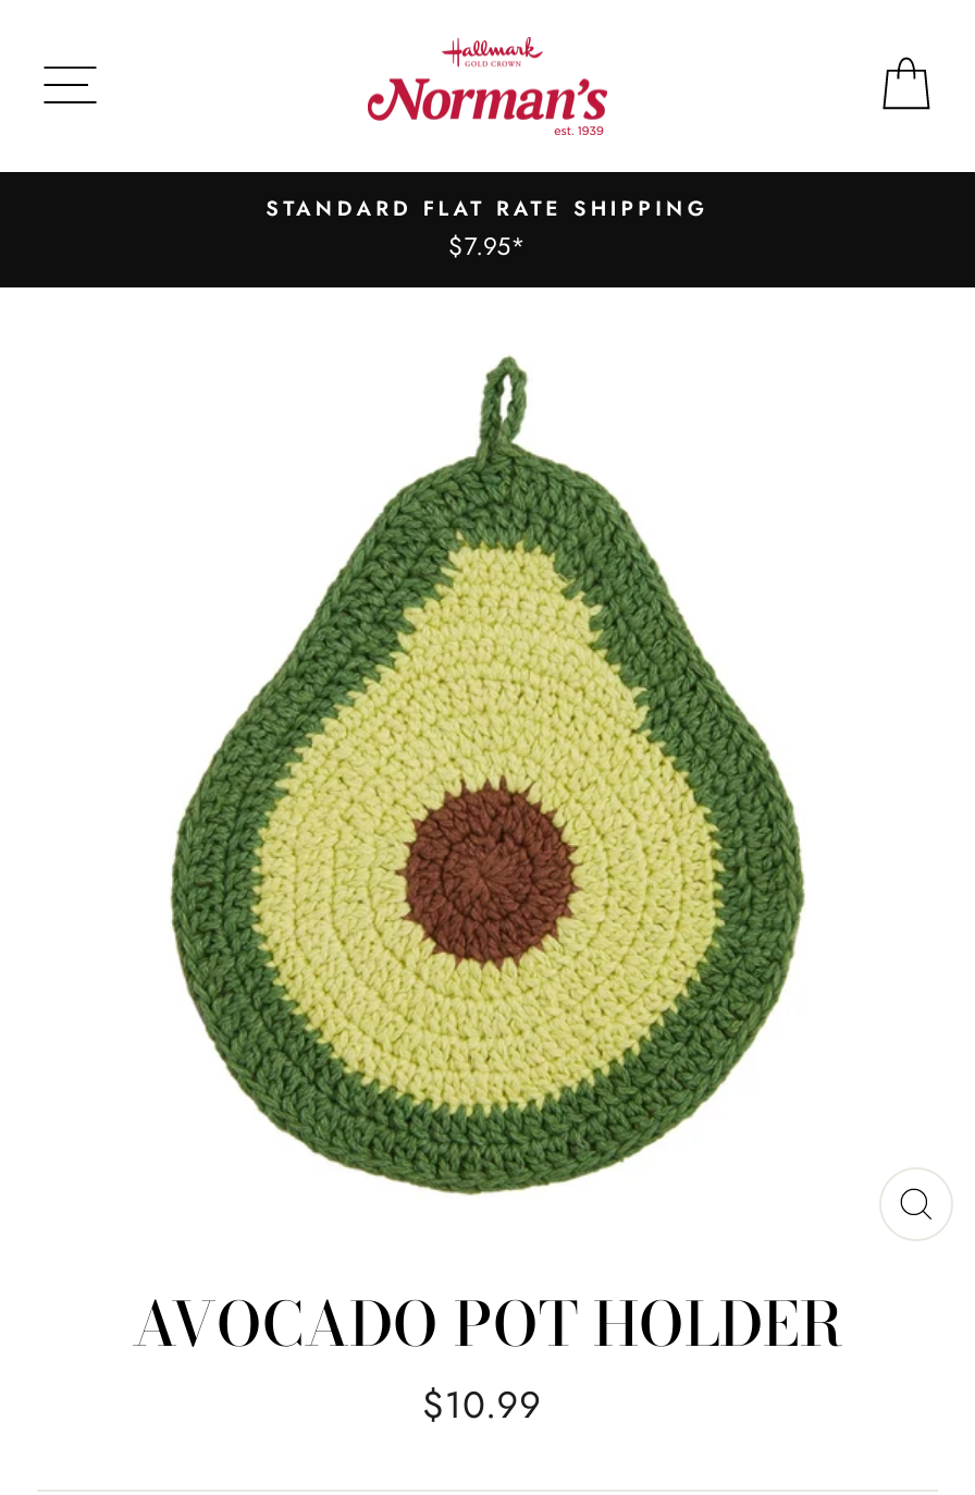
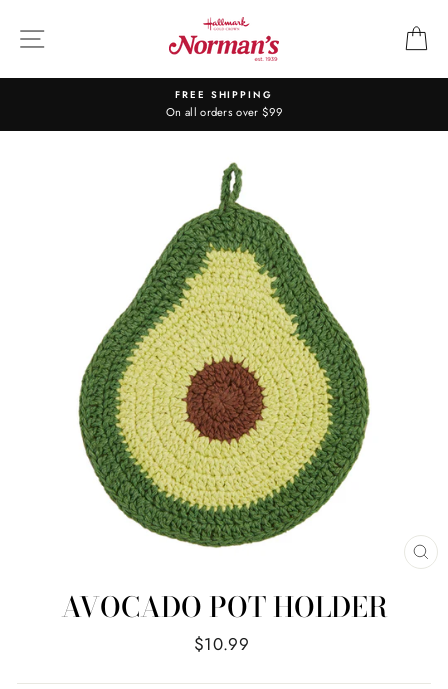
[266,193,709,262] STANDARD FLAT RATE SHIPPING | $7.95* -> [166,88,282,120] FREE SHIPPING | On all orders over $99

